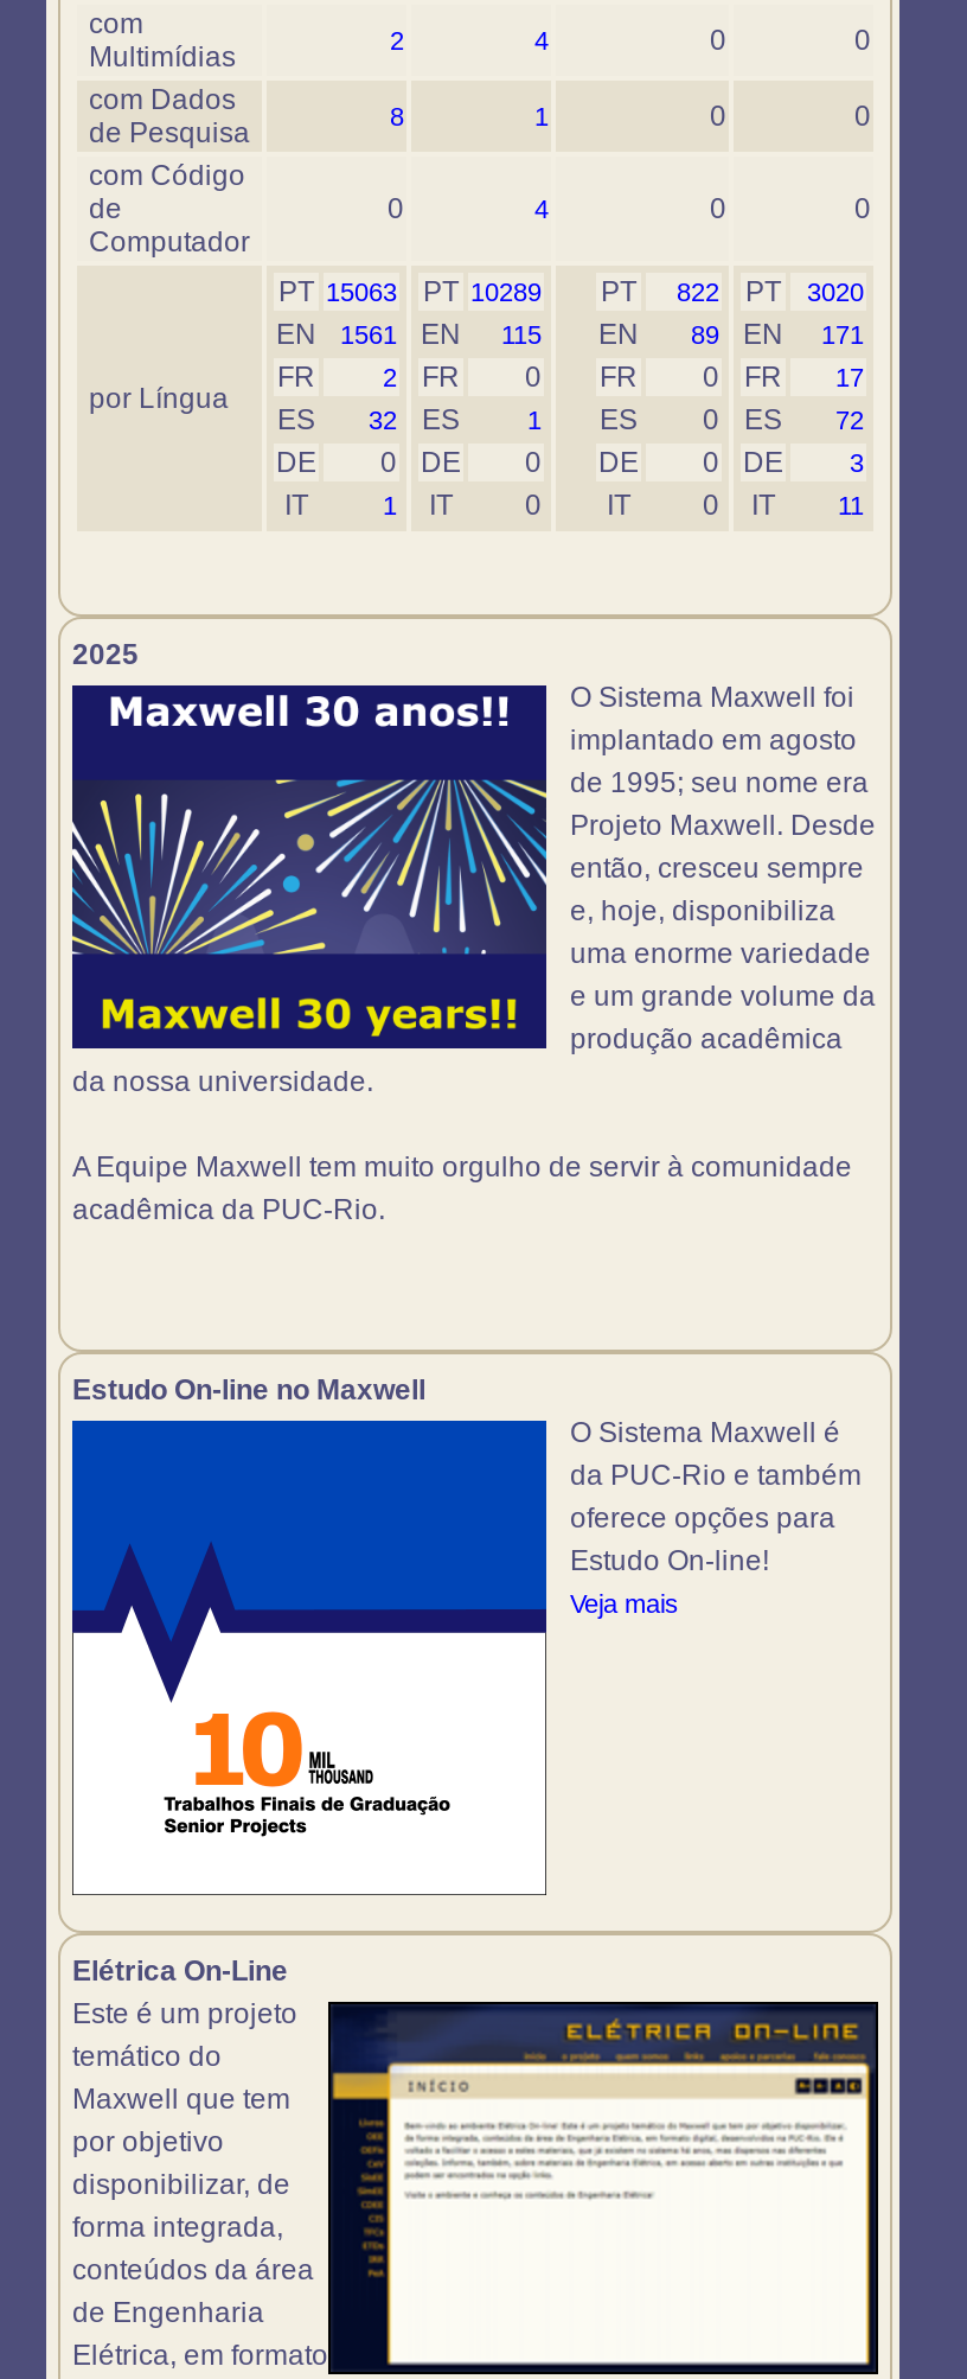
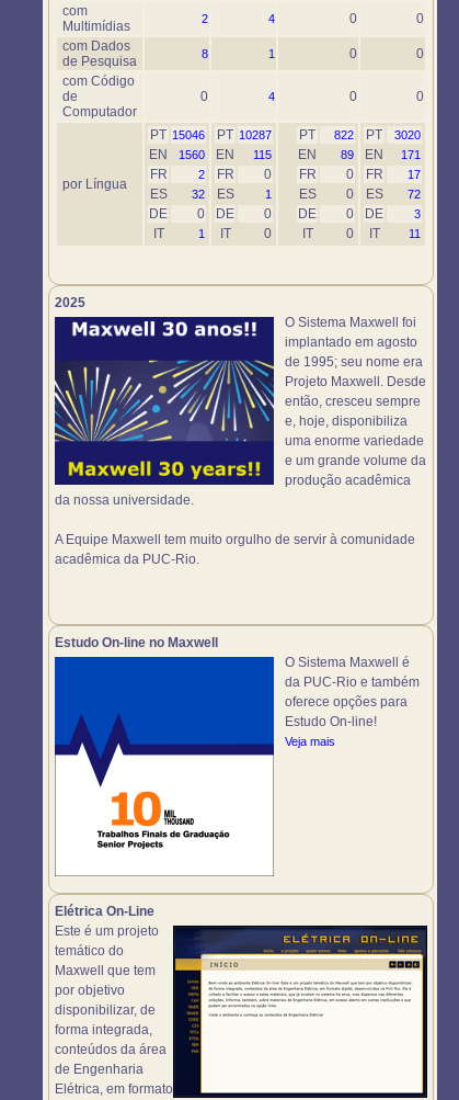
[278,275,397,308] PT 15063 -> [150,127,205,143] PT 15046
[423,275,542,308] PT 10289 -> [217,127,272,143] PT 10287
[276,318,864,351] EN 1561 EN 115 EN 89 EN 171 -> [149,147,421,162] EN 1560 EN 115 EN 89 EN 171

